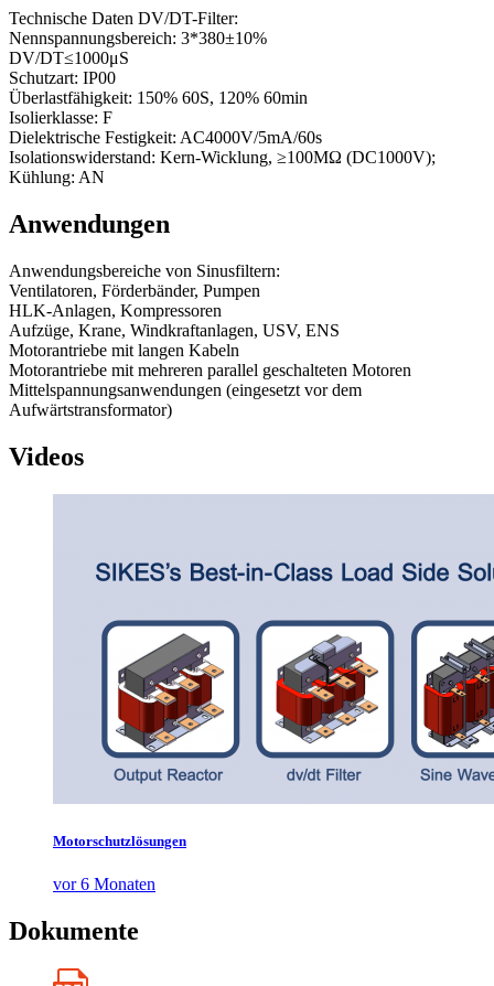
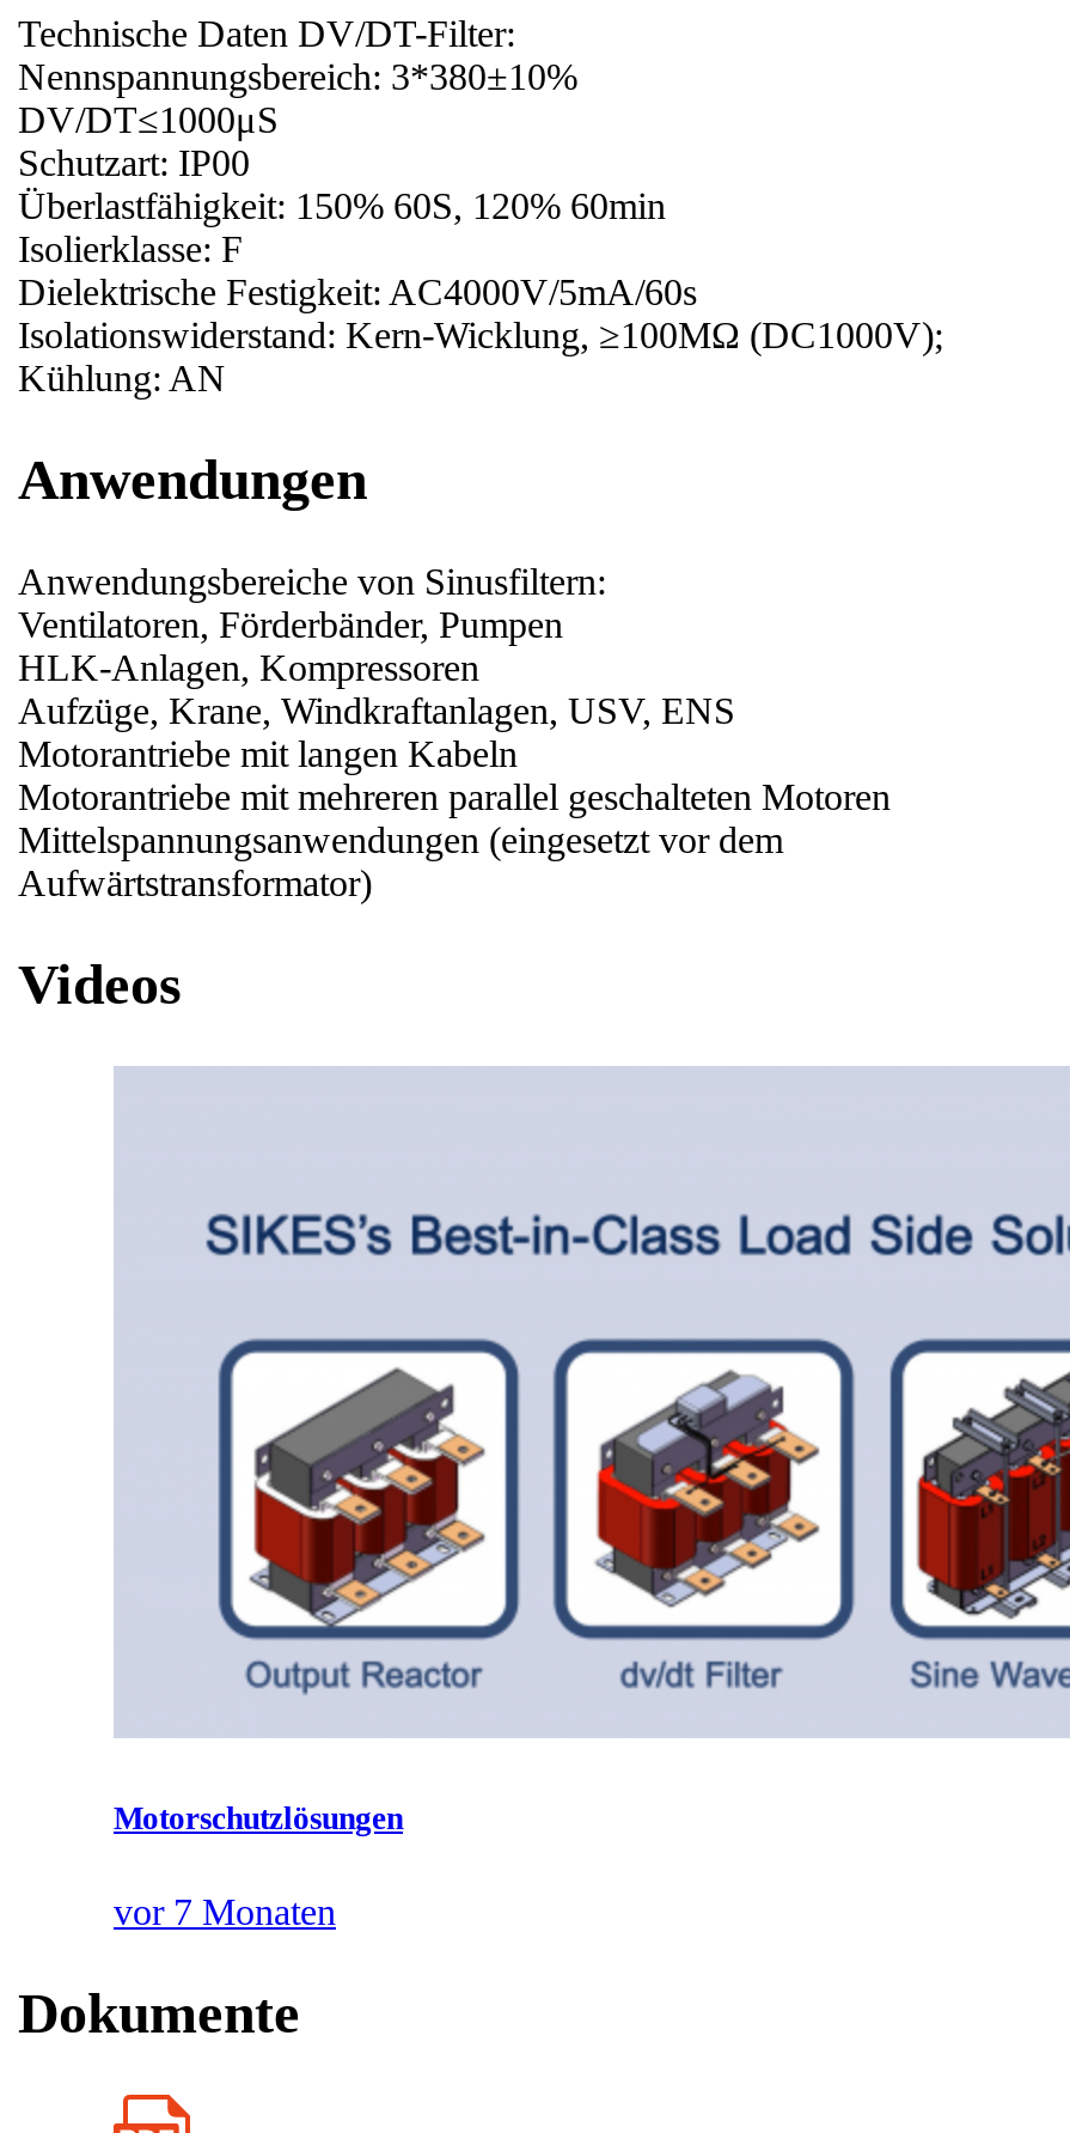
[53,875,155,894] vor 6 Monaten -> [114,1893,336,1933] vor 7 Monaten

